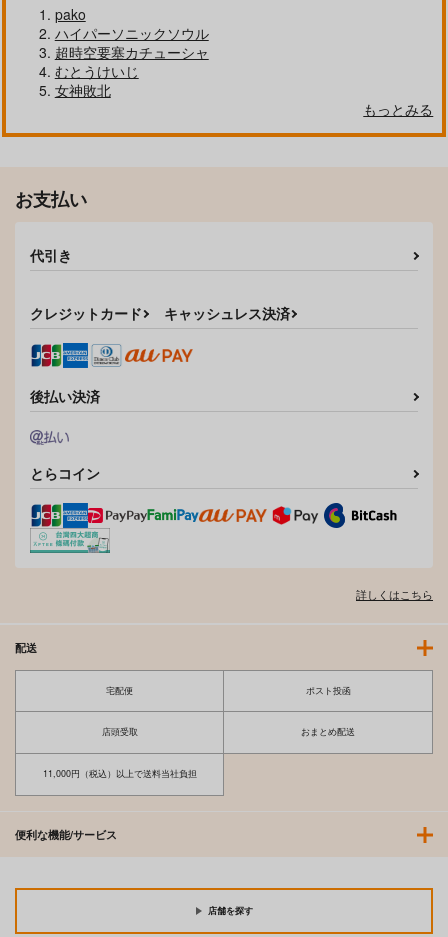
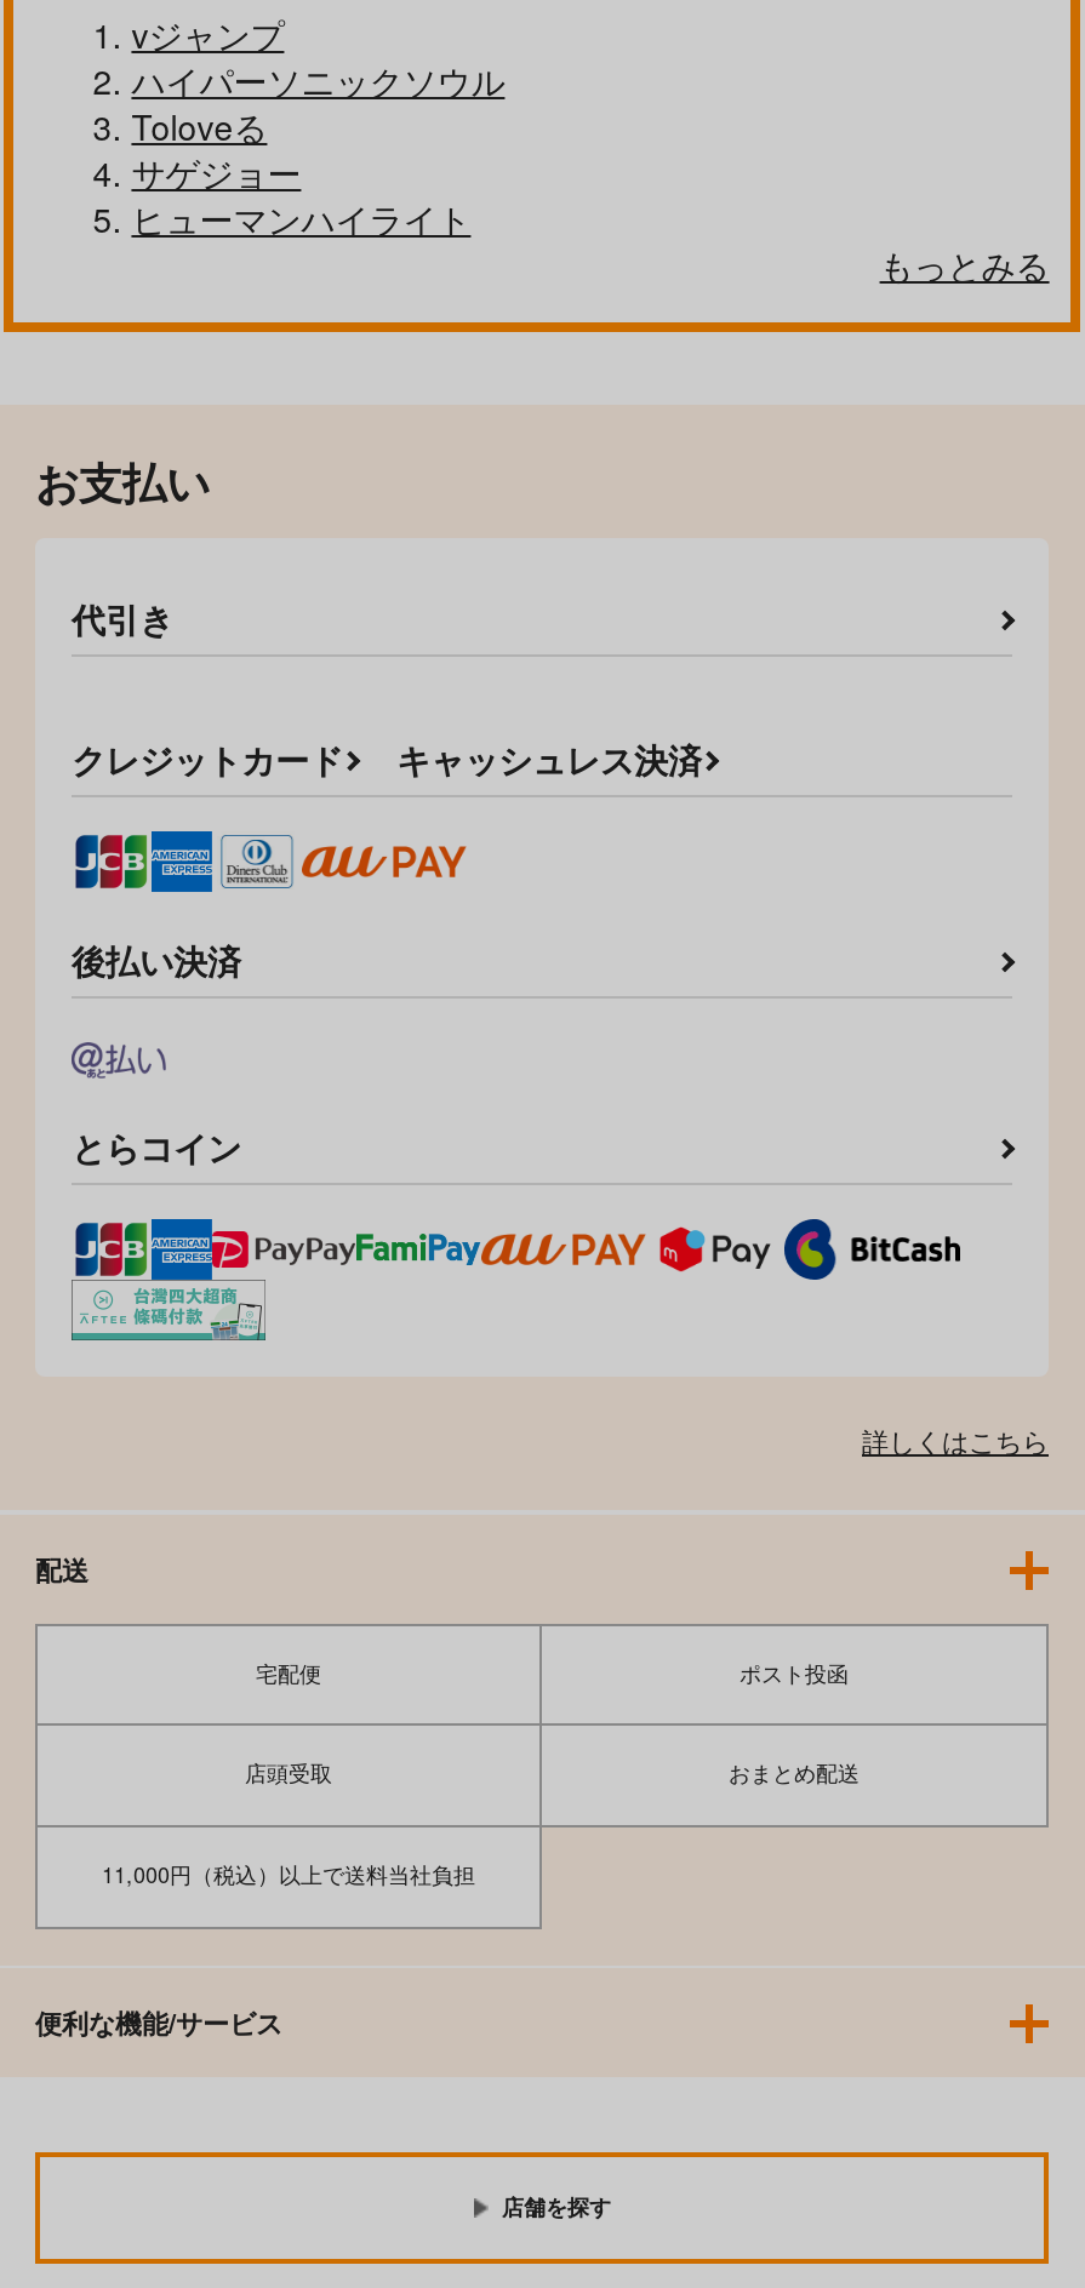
[55,4,86,24] pako -> [131,10,284,59] vジャンプ
[55,42,209,100] 超時空要塞カチューシャ | むとうけいじ | 女神敗北 -> [131,103,471,243] Toloveる | サゲジョー | ヒューマンハイライト

